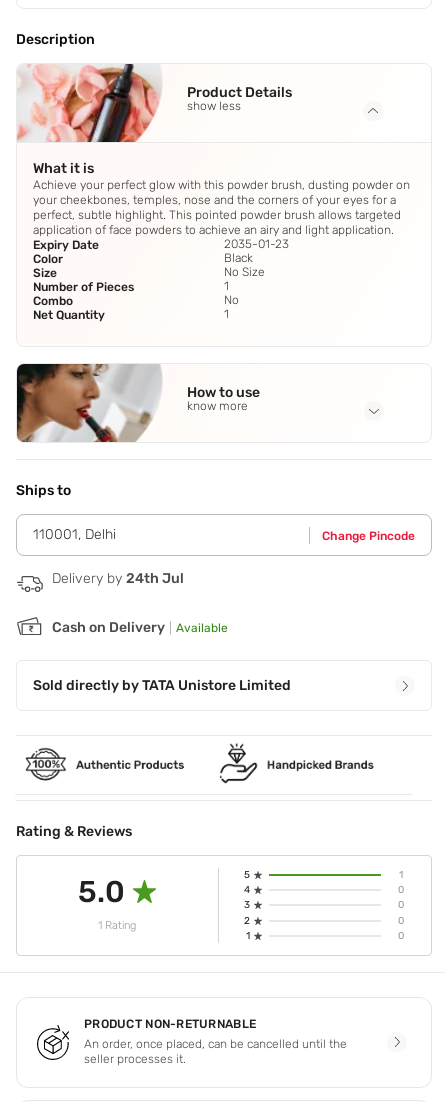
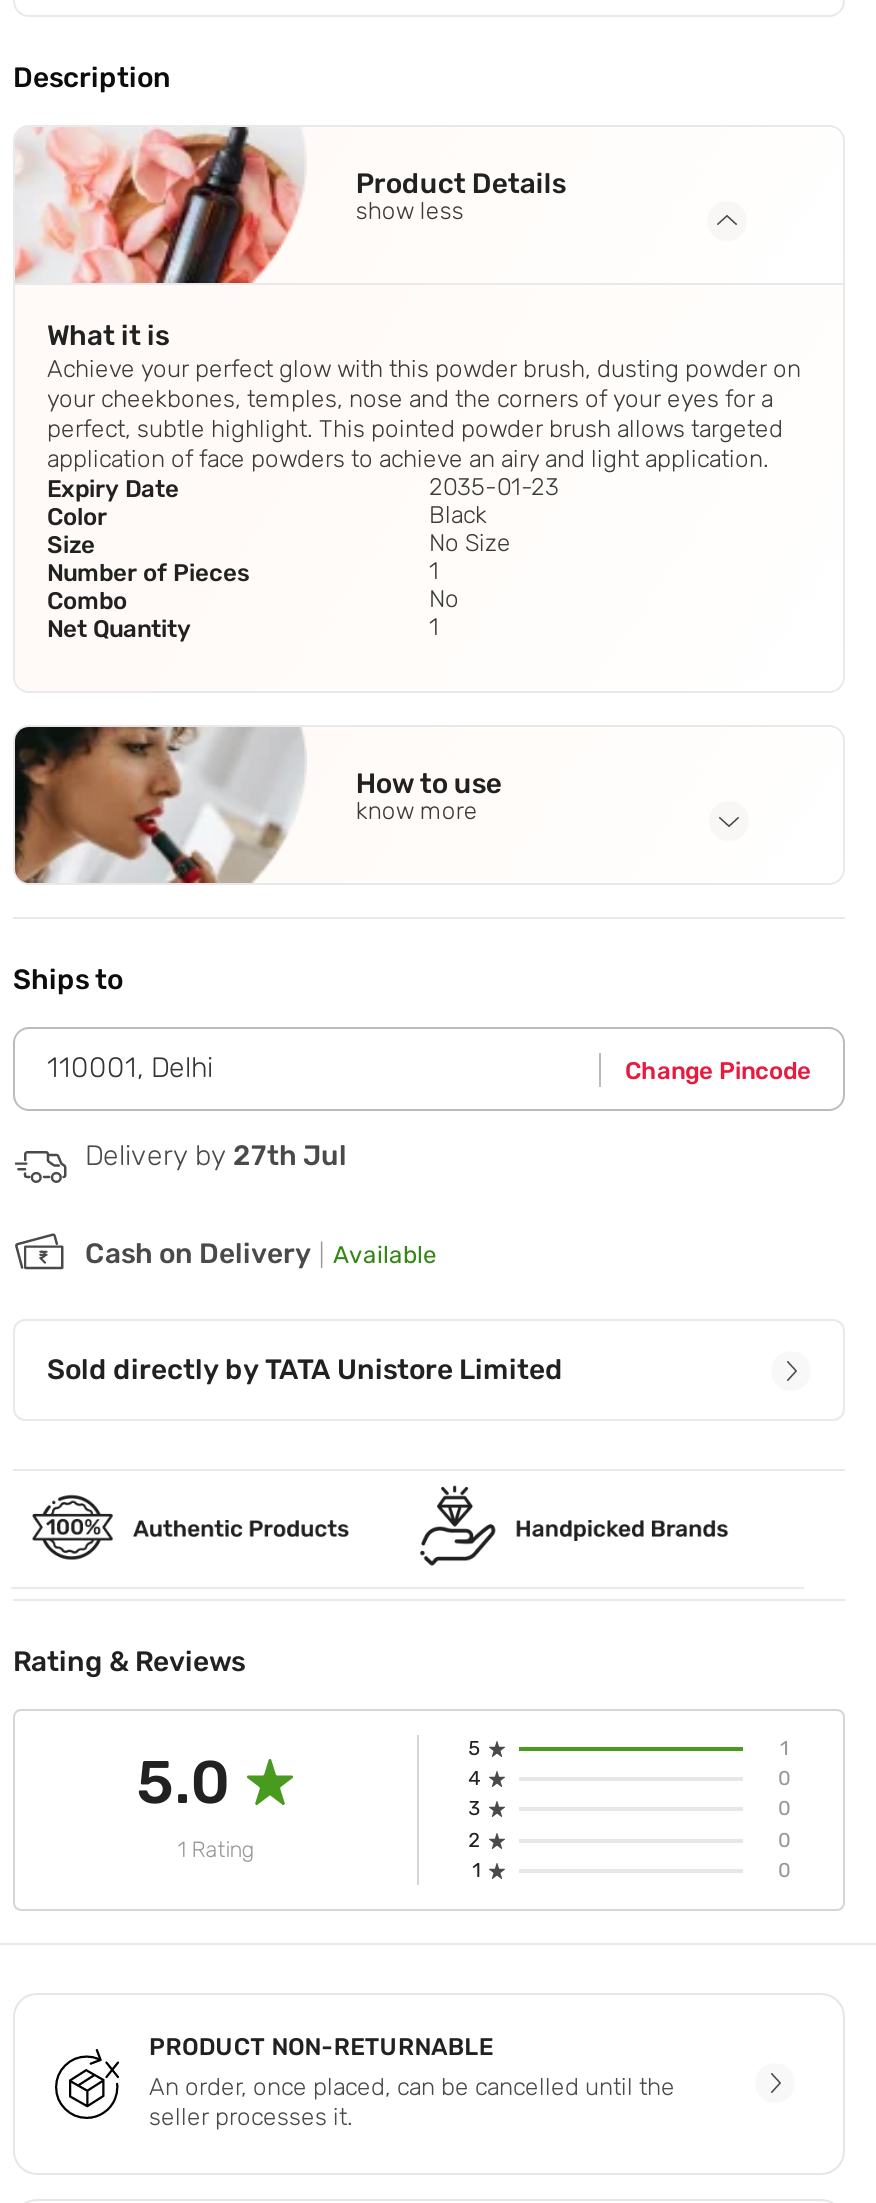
[52,570,184,587] Delivery by 24th Jul -> [85,1139,347,1173] Delivery by 27th Jul

